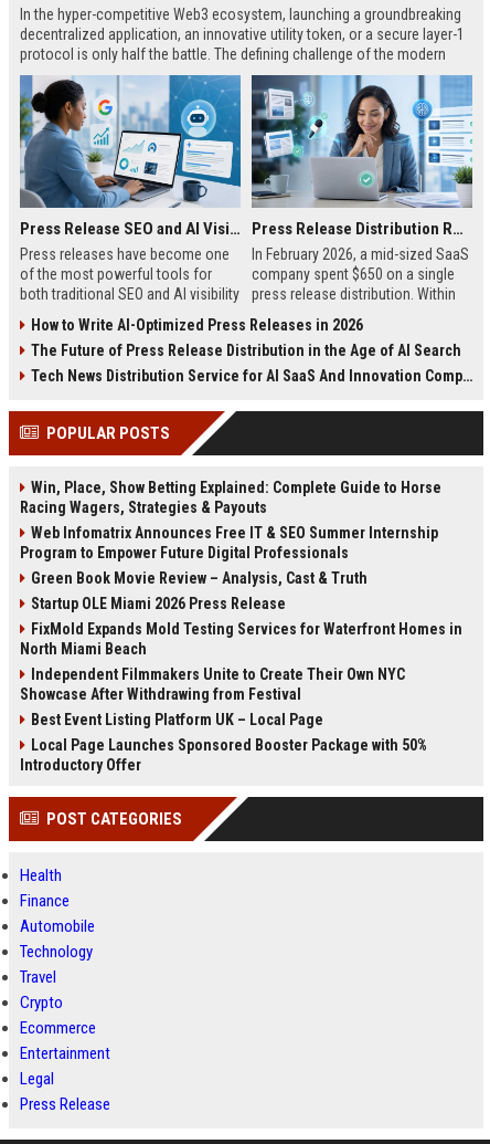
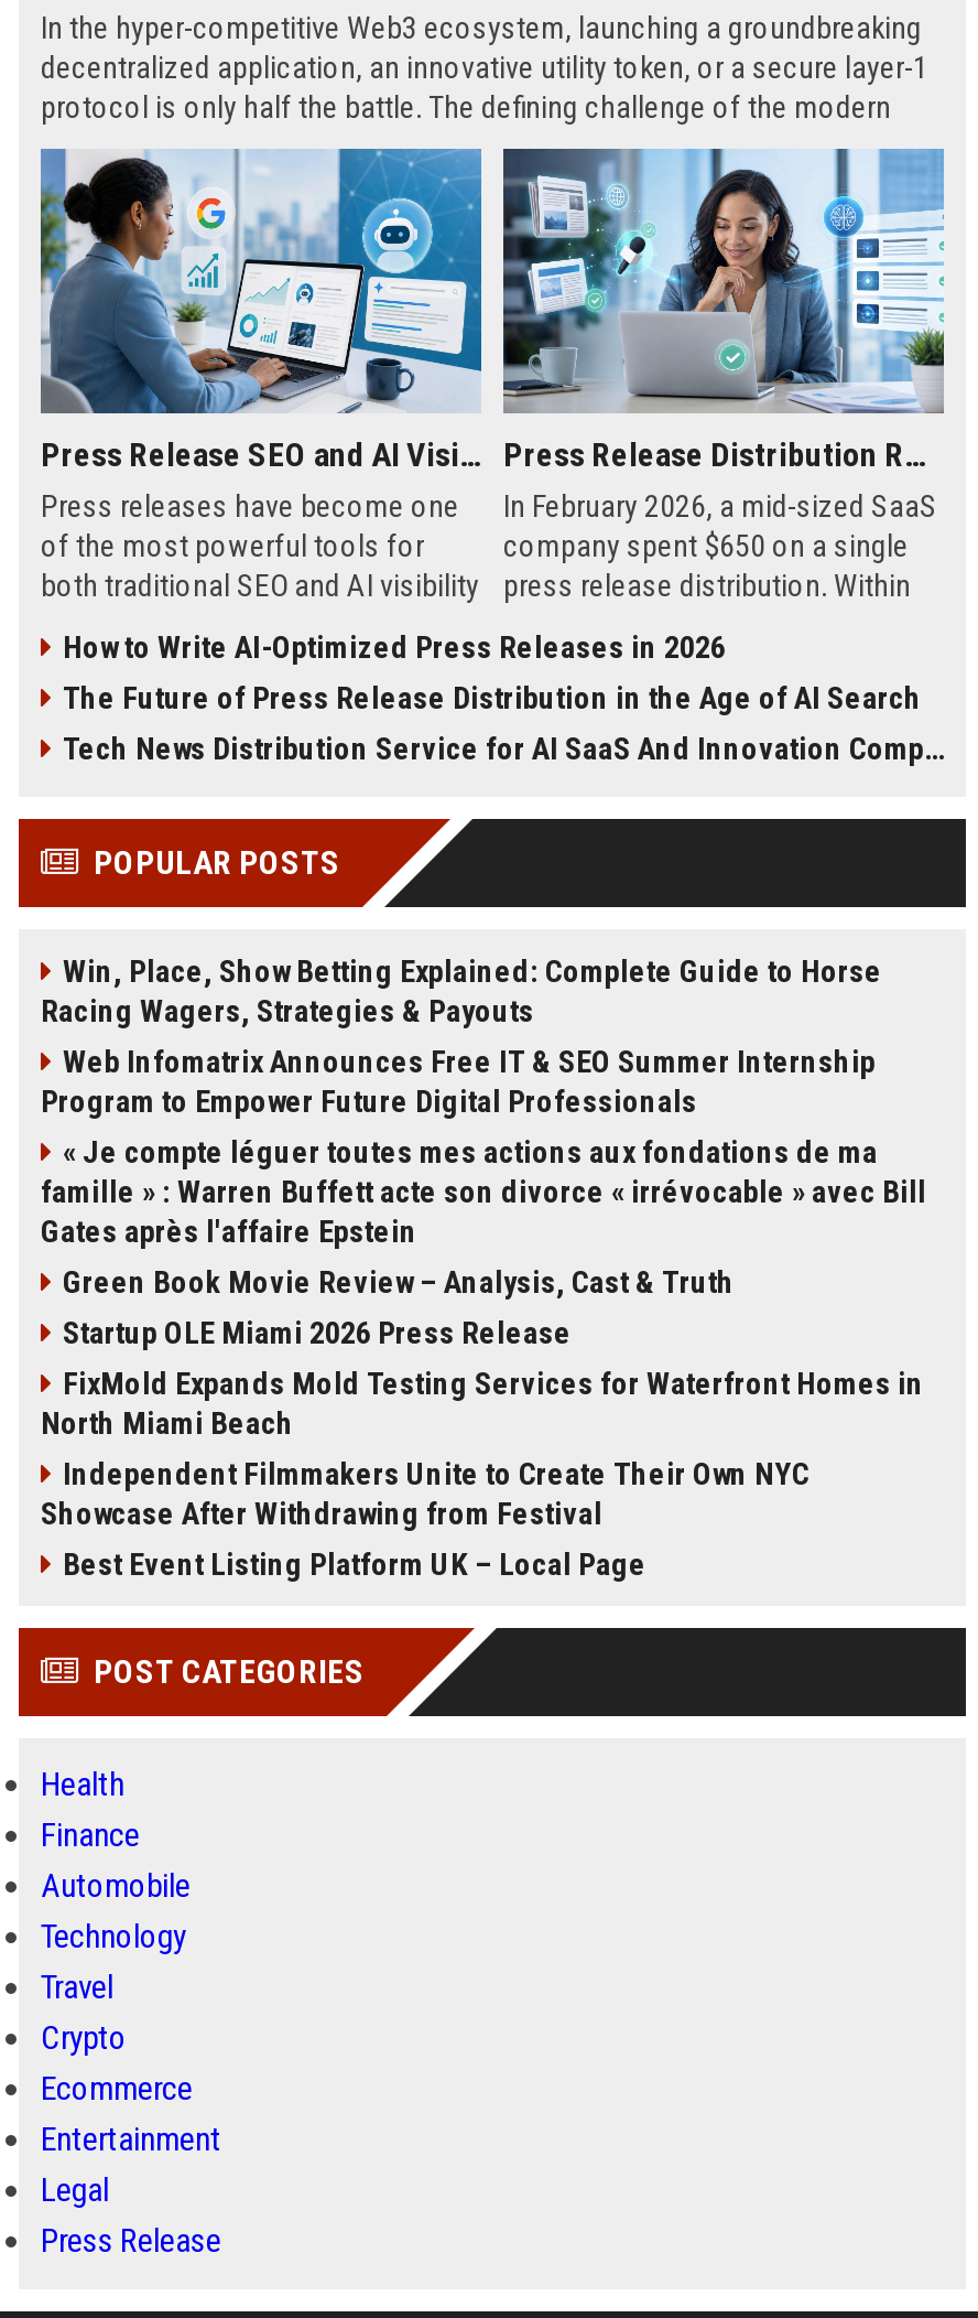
none -> [41,1134,926,1249] « Je compte léguer toutes mes actions aux fondations de ma | famille » : Warren Buffett acte son divorce « irrévocable » avec Bill | Gates après l'affaire Epstein
moved [20,569,462,728] -> [41,1264,924,1582]: Green Book Movie Review – Analysis, Cast & Truth | Startup OLE Miami 2026 Press Release | FixMold Expands Mold Testing Services for Waterfront Homes in | North Miami Beach | Independent Filmmakers Unite to Create Their Own NYC | Showcase After Withdrawing from Festival | Best Event Listing Platform UK – Local Page
[20,736,427,774] Local Page Launches Sponsored Booster Package with 50% | Introductory Offer -> none

